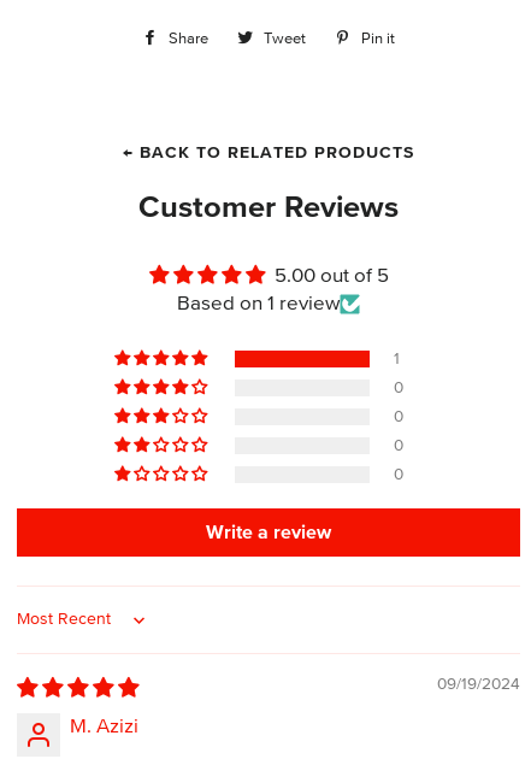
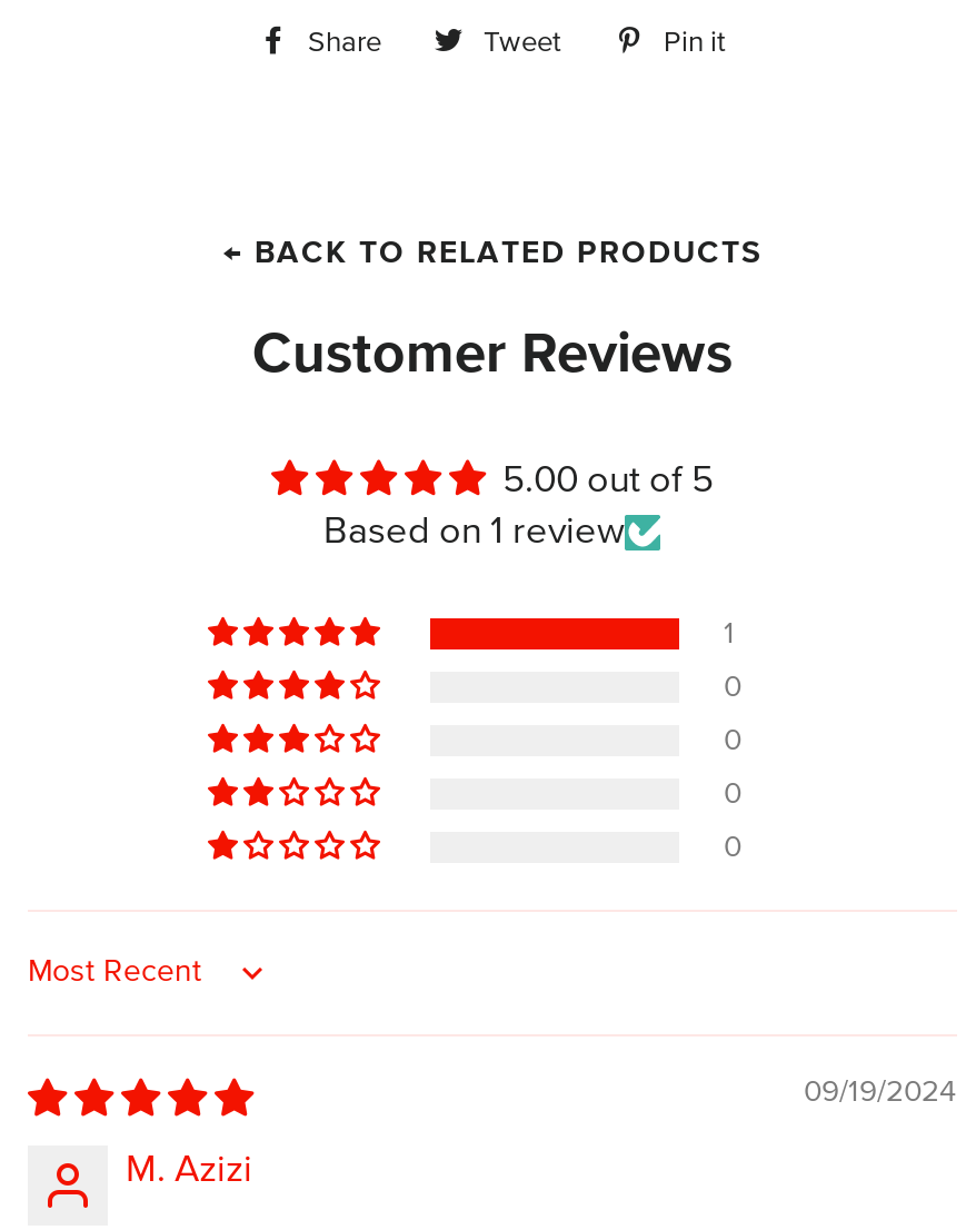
[206,523,331,542] Write a review -> none

